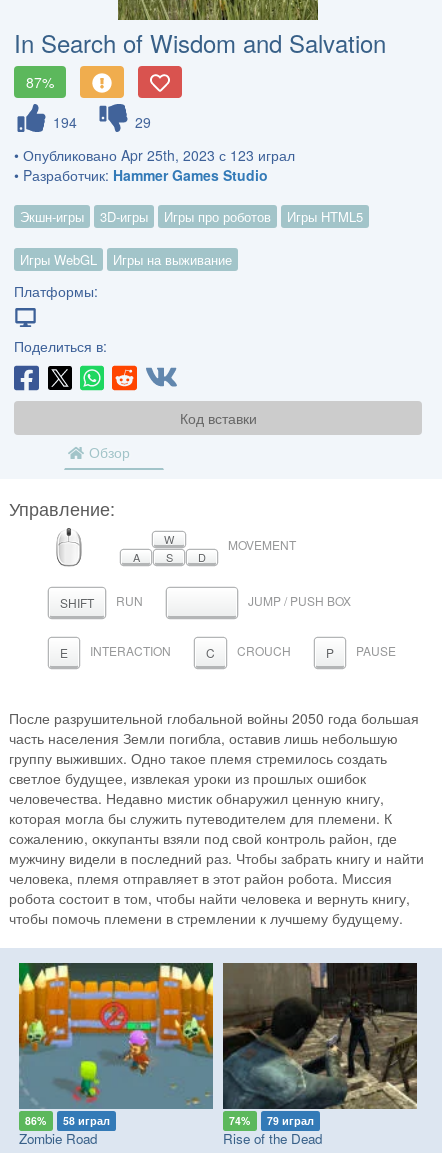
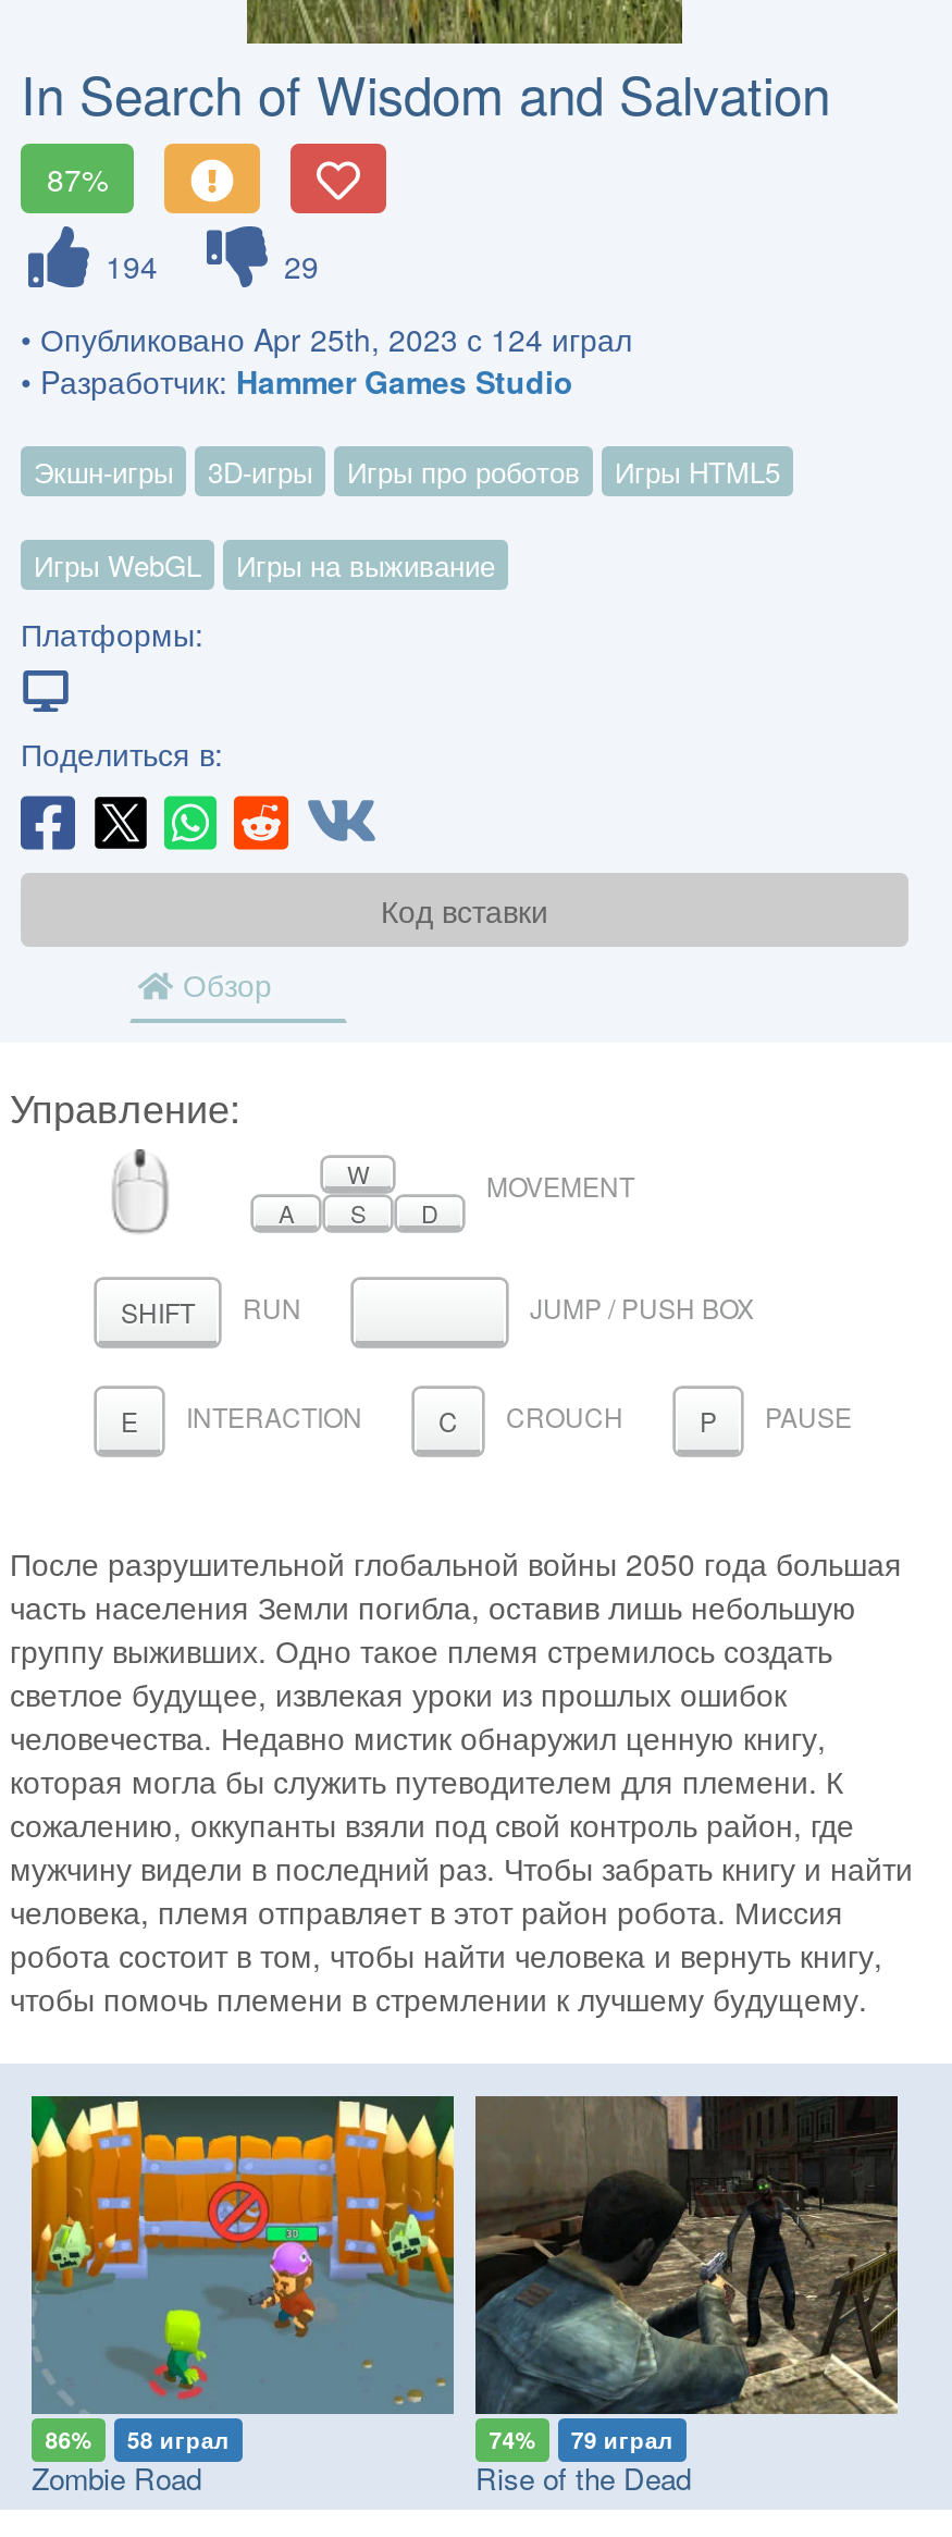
[14,145,295,165] • Опубликовано Apr 25th, 2023 с 123 играл -> [21,316,632,360] • Опубликовано Apr 25th, 2023 с 124 играл

